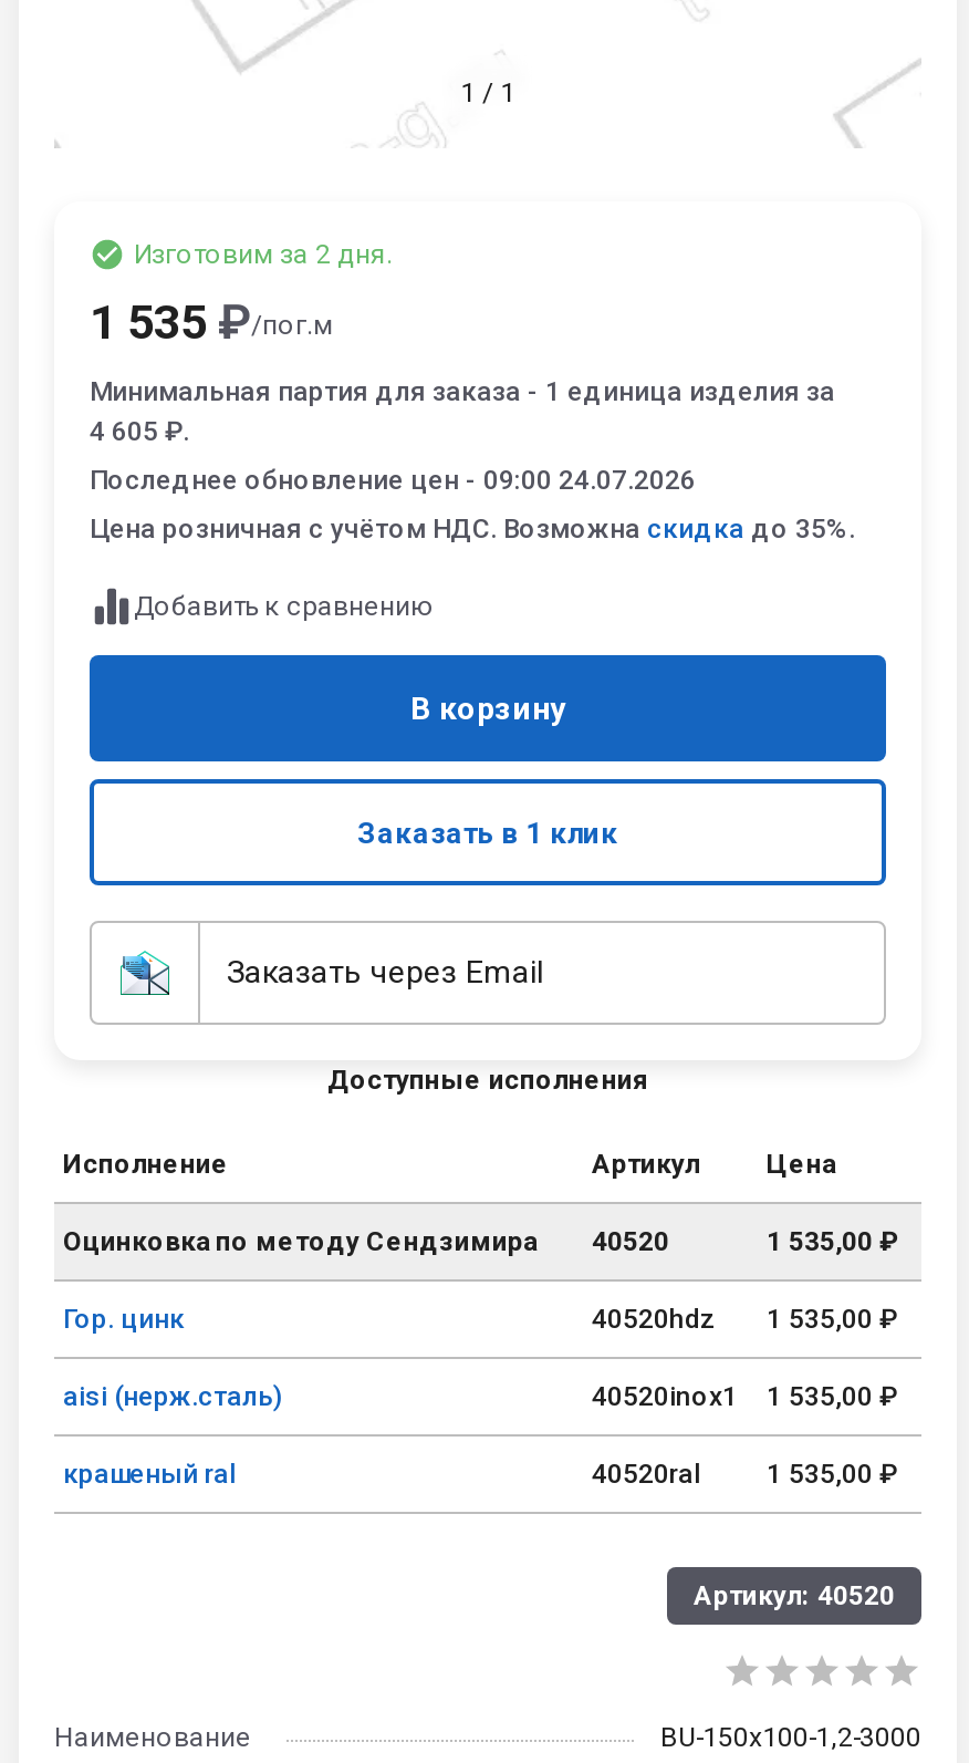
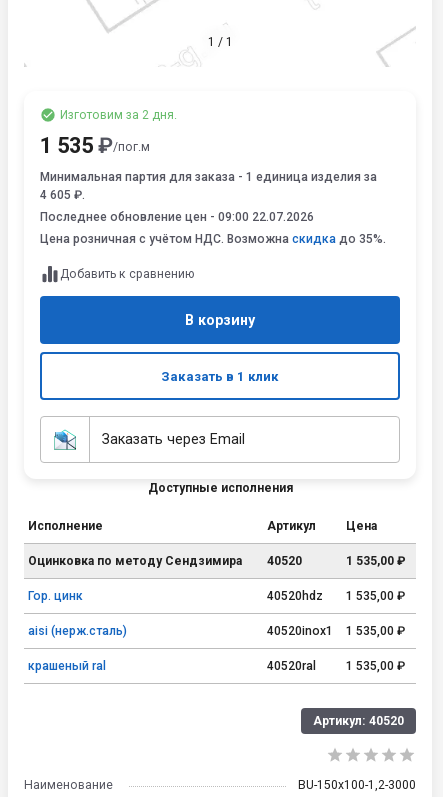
[90,465,696,496] Последнее обновление цен - 09:00 24.07.2026 -> [40,210,314,224] Последнее обновление цен - 09:00 22.07.2026

